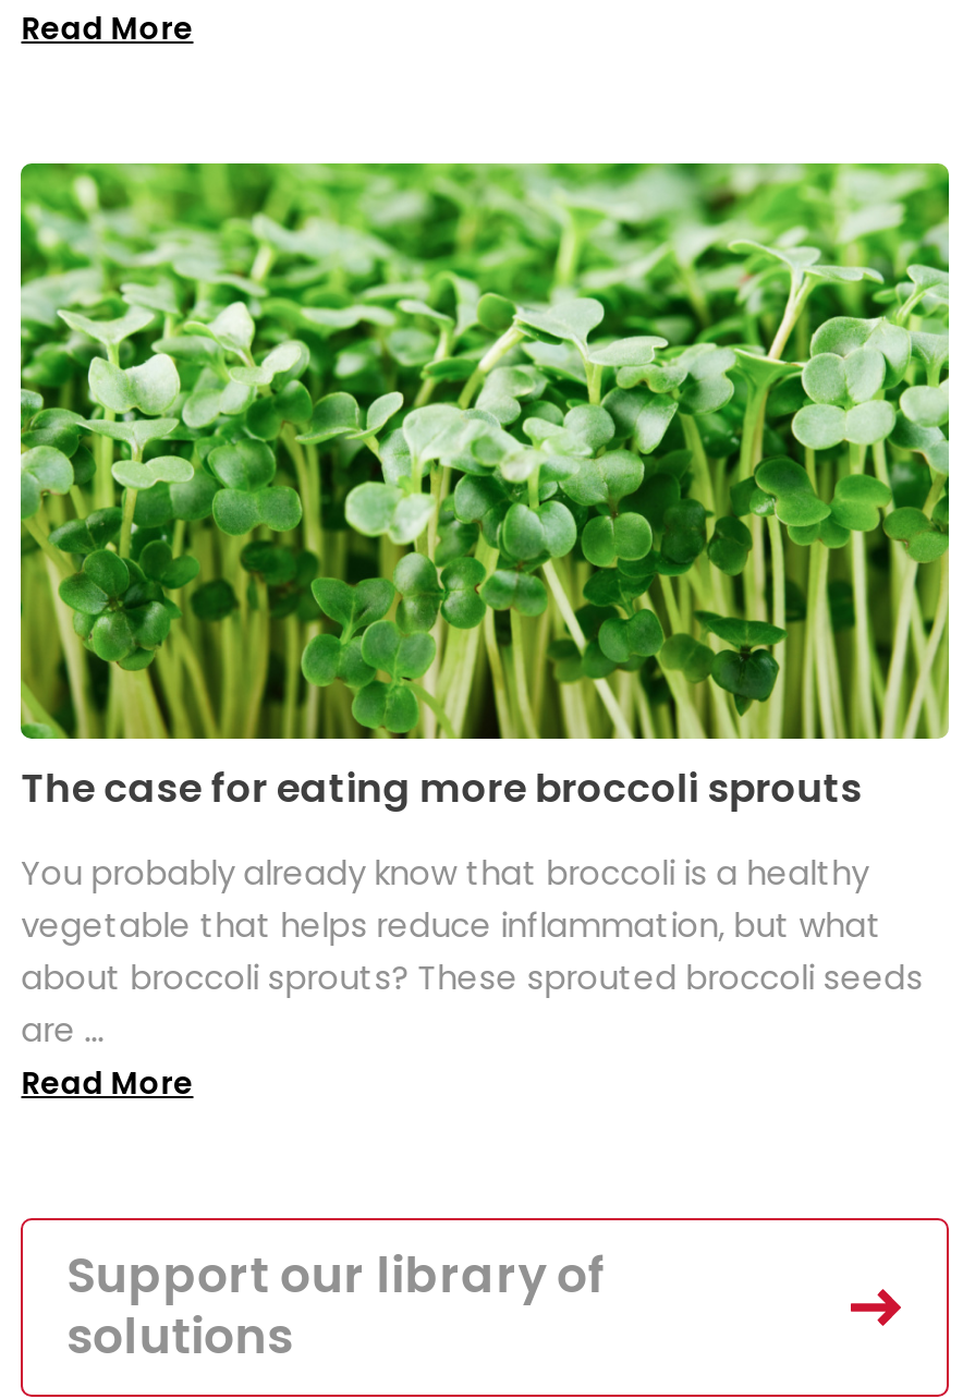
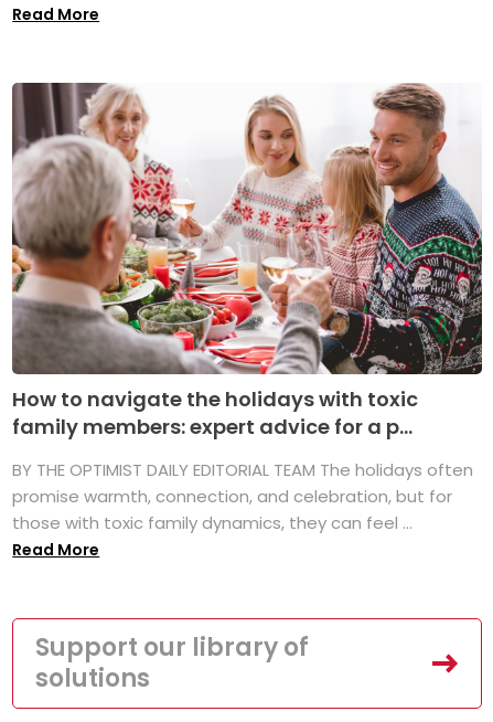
[19,161,951,814] [image] | The case for eating more broccoli sprouts -> [11,82,483,440] [image] | How to navigate the holidays with toxic | family members: expert advice for a p...
[21,849,923,1052] You probably already know that broccoli is a healthy | vegetable that helps reduce inflammation, but what | about broccoli sprouts? These sprouted broccoli seeds | are ... -> [12,458,473,534] BY THE OPTIMIST DAILY EDITORIAL TEAM The holidays often | promise warmth, connection, and celebration, but for | those with toxic family dynamics, they can feel ...

